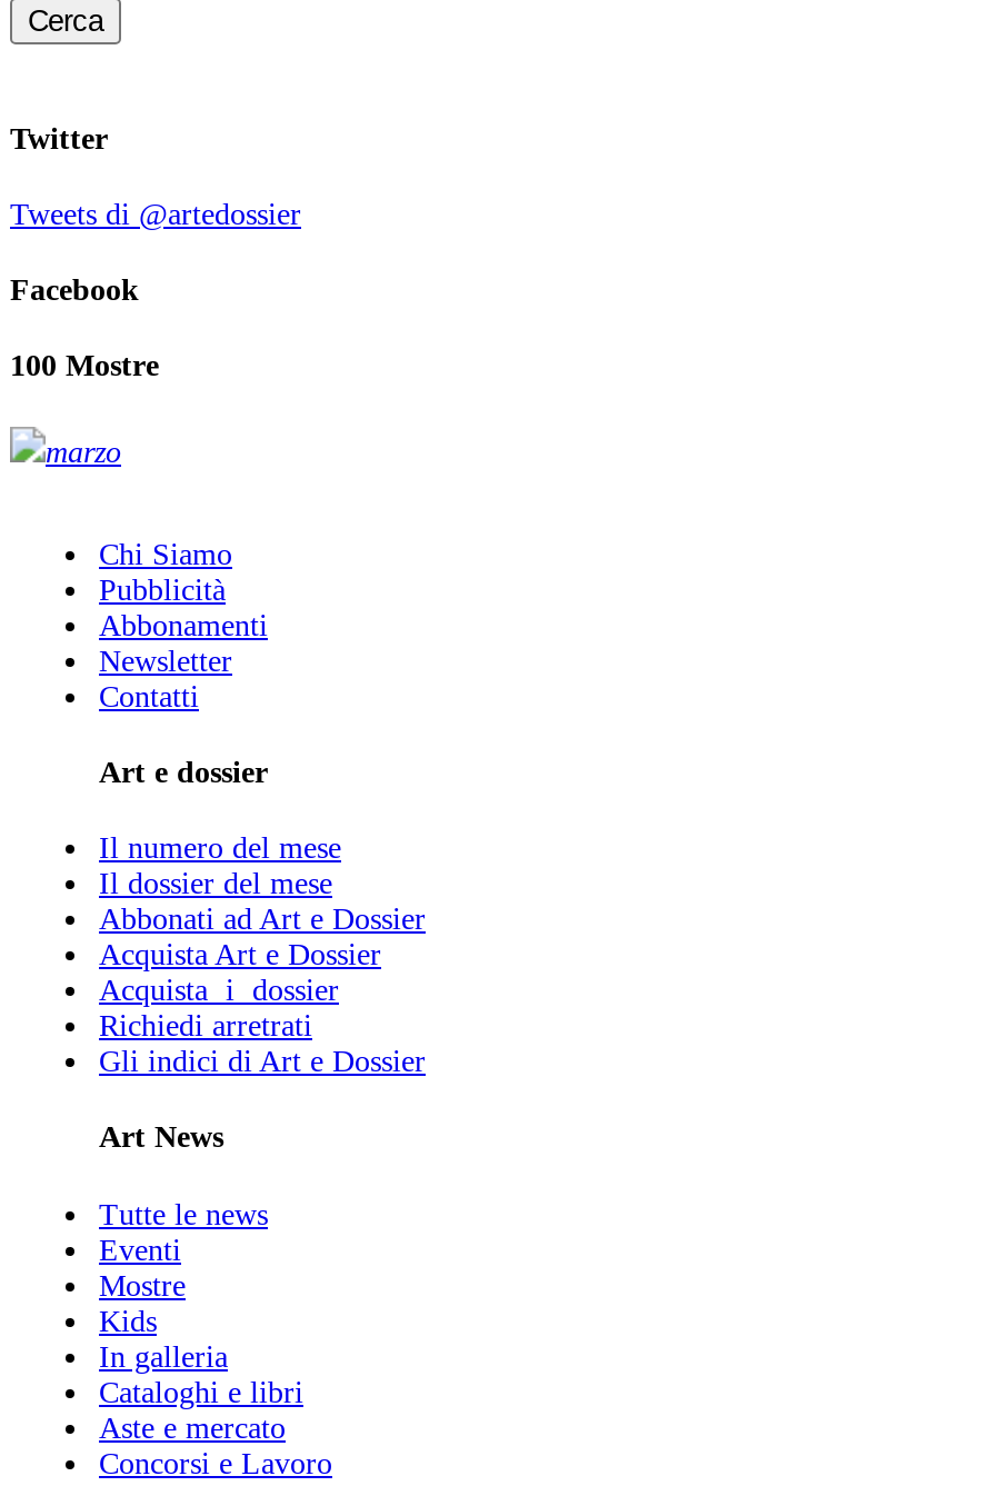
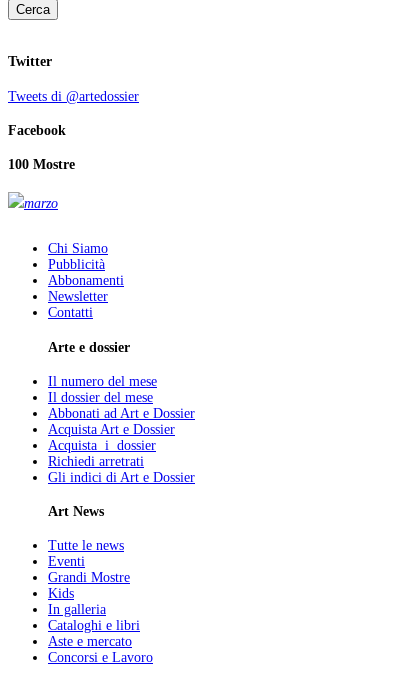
[99,755,268,788] Art e dossier -> [48,339,130,354] Arte e dossier
[99,1268,186,1301] Mostre -> [48,570,130,585] Grandi Mostre

